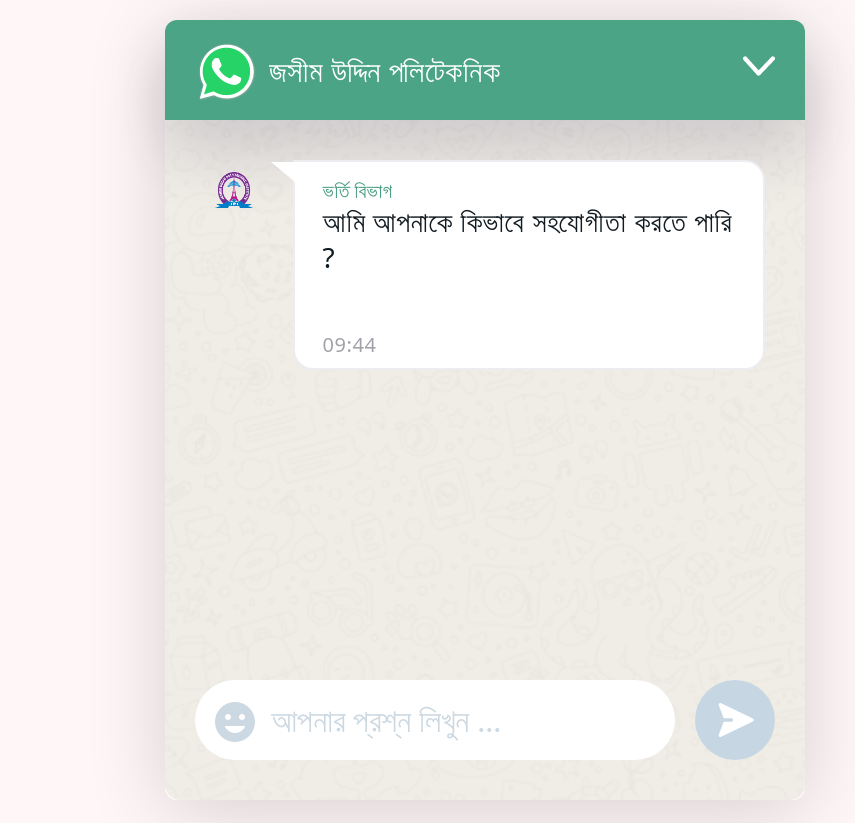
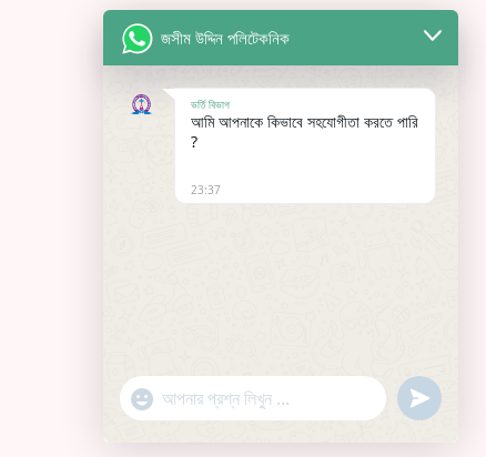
[323,330,377,358] 09:44 -> [191,182,221,197] 23:37

